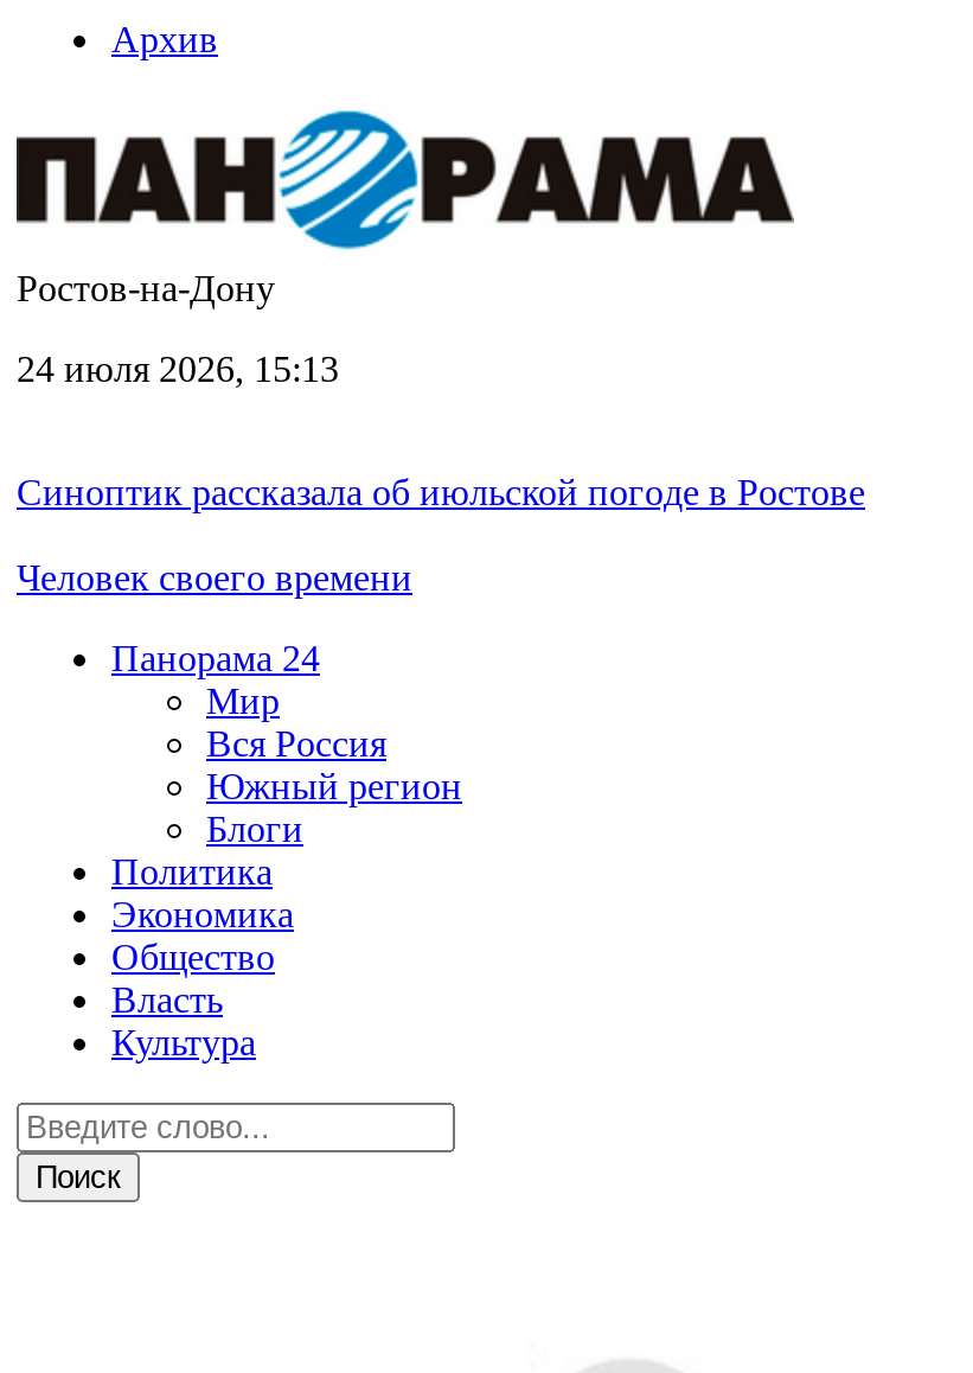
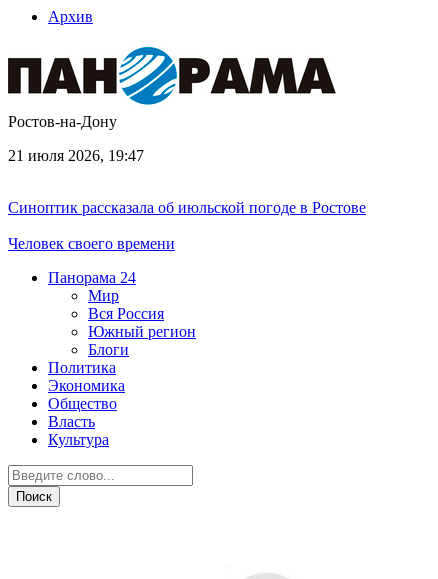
[17,349,339,390] 24 июля 2026, 15:13 -> [8,147,144,164] 21 июля 2026, 19:47

